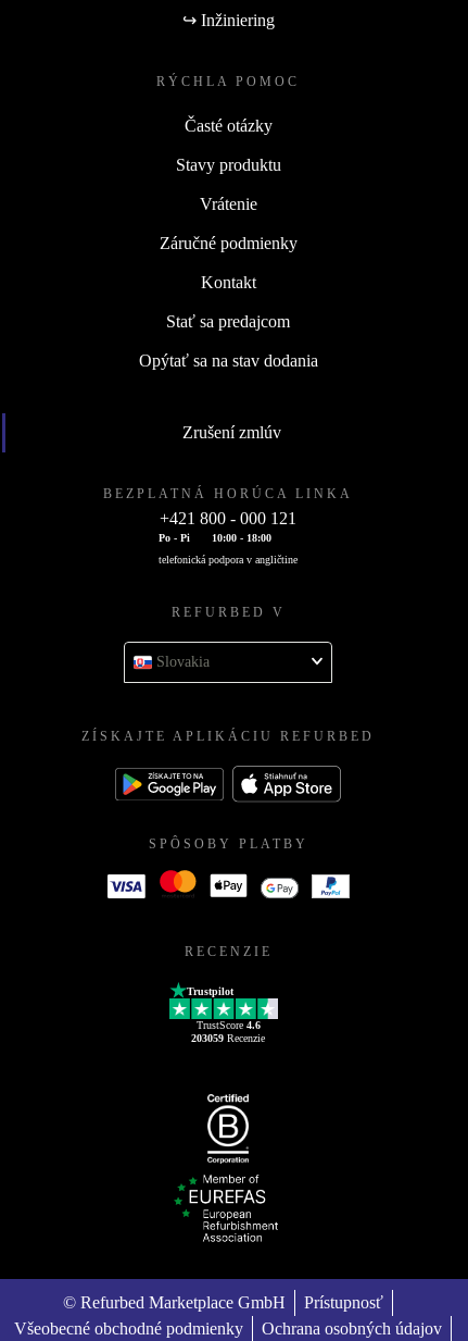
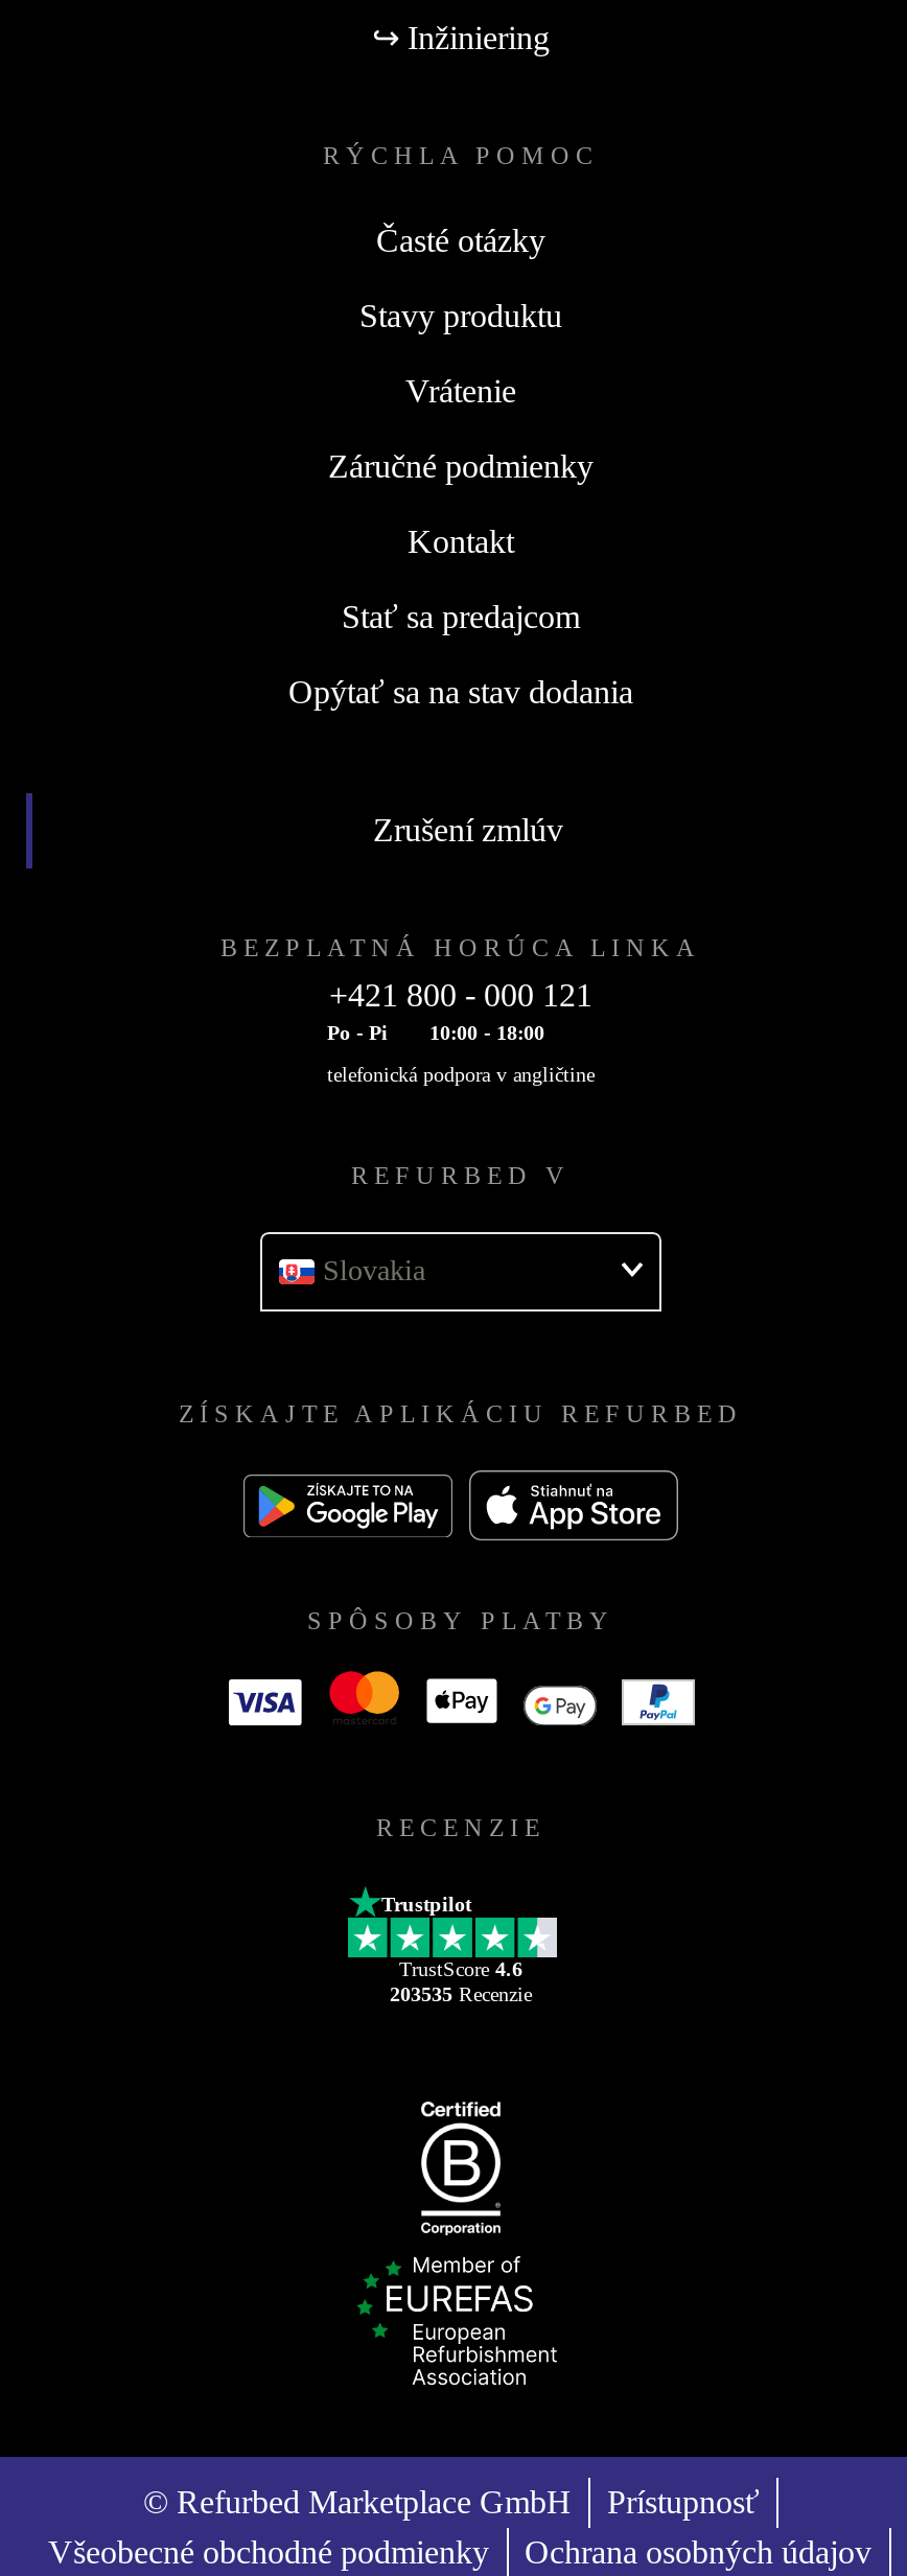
[191,1032,265,1044] 203059 Recenzie -> [390,1981,532,2004] 203535 Recenzie

